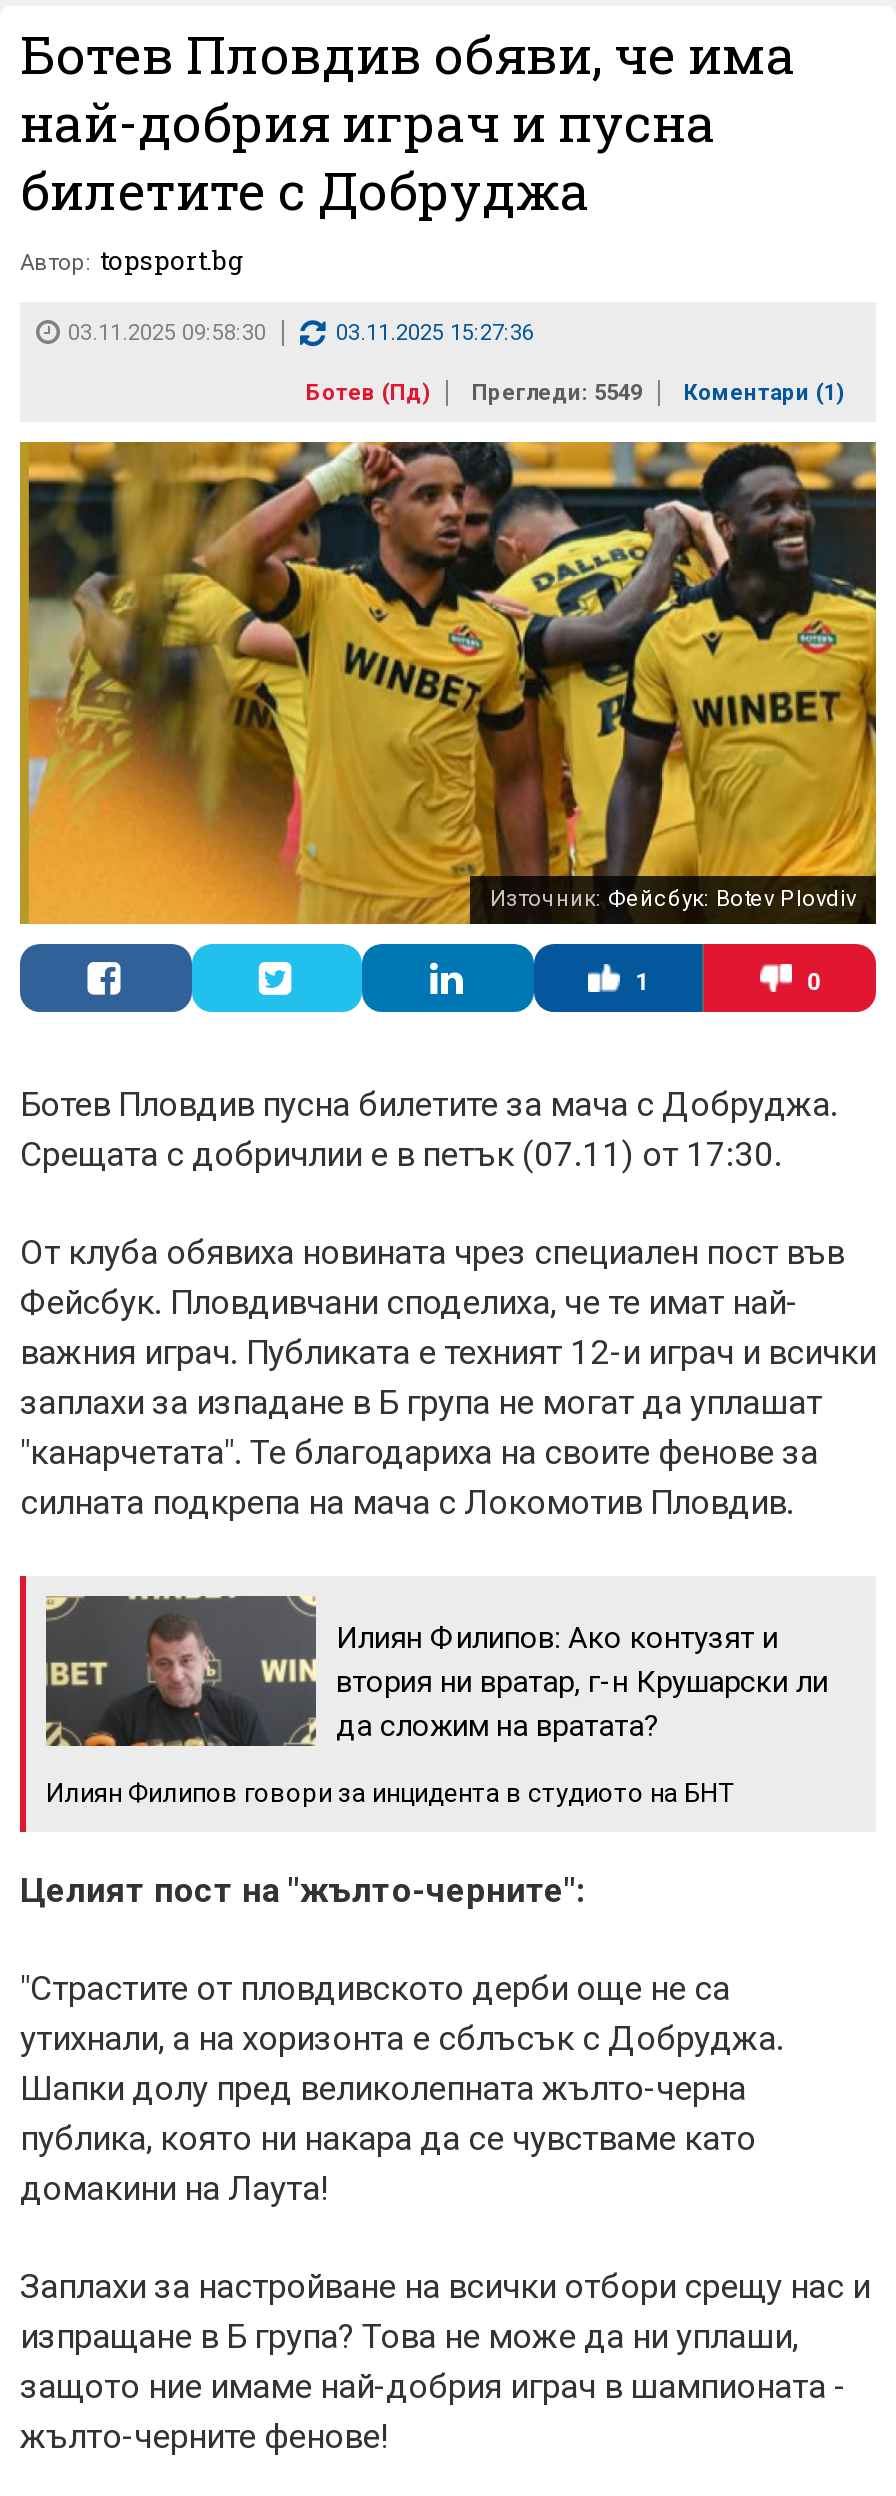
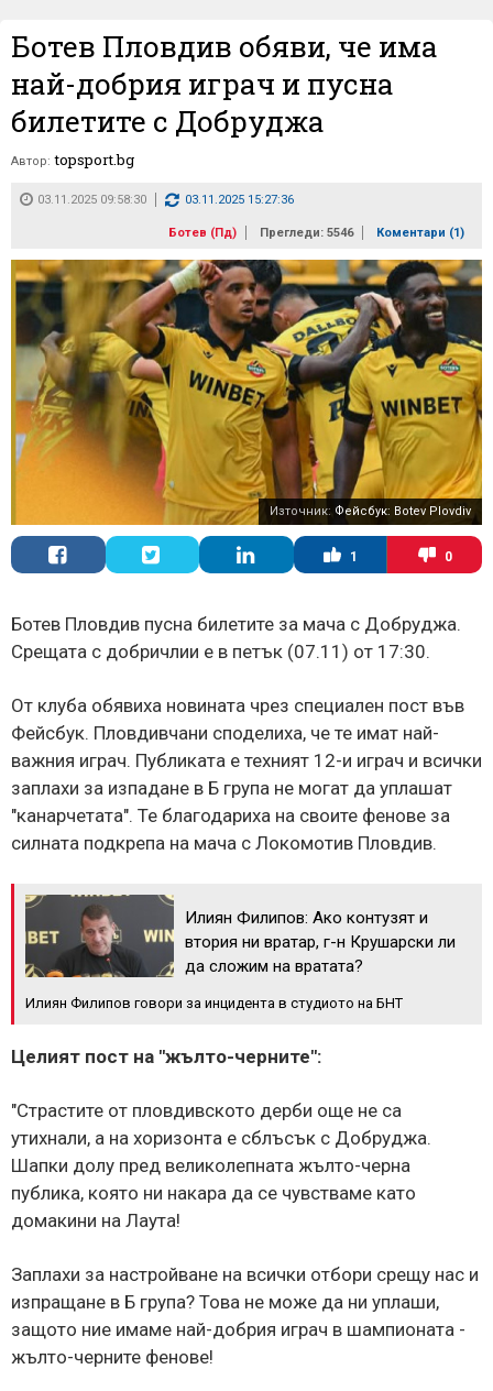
[306,380,844,406] Ботев (Пд) Прегледи: 5549 Коментари (1) -> [168,225,464,240] Ботев (Пд) Прегледи: 5546 Коментари (1)

